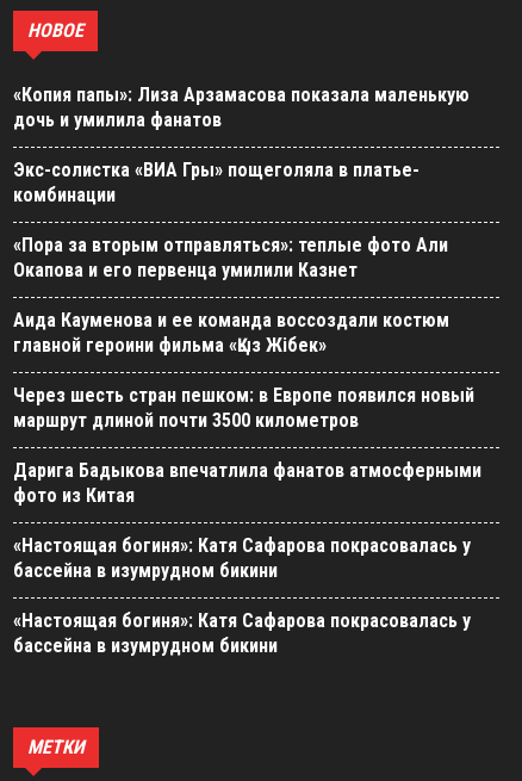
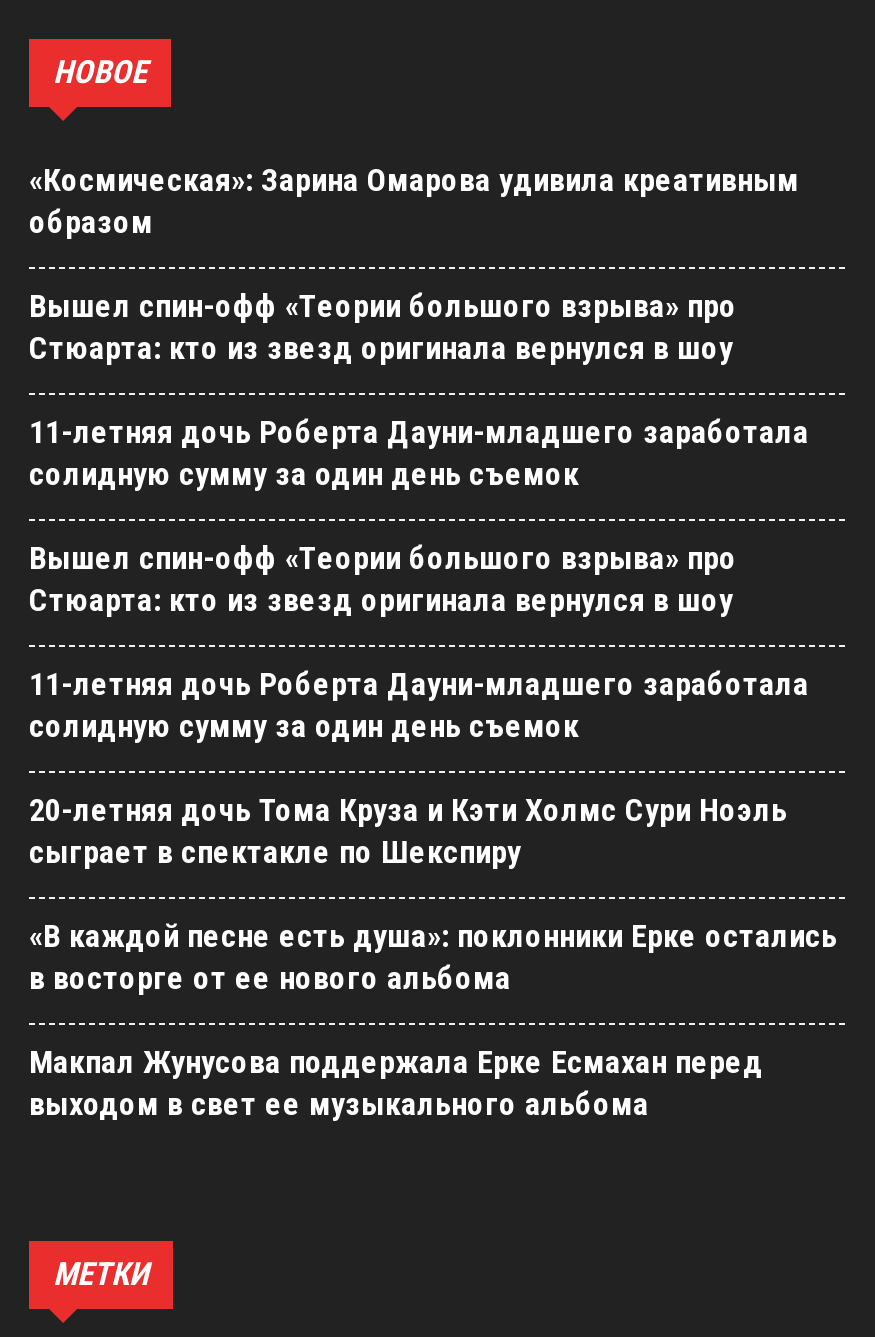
[13,84,470,131] «Копия папы»: Лиза Арзамасова показала маленькую | дочь и умилила фанатов -> [29,161,799,241] «Космическая»: Зарина Омарова удивила креативным | образом
[13,159,420,206] Экс-солистка «ВИА Гры» пощеголяла в платье- | комбинации -> [29,287,737,367] Вышел спин-офф «Теории большого взрыва» про | Стюарта: кто из звезд оригинала вернулся в шоу
[13,234,448,282] «Пора за вторым отправляться»: теплые фото Али | Окапова и его первенца умилили Казнет -> [29,413,809,493] 11-летняя дочь Роберта Дауни-младшего заработала | солидную сумму за один день съемок
[13,309,449,357] Аида Кауменова и ее команда воссоздали костюм | главной героини фильма «Қыз Жібек» -> [29,539,737,619] Вышел спин-офф «Теории большого взрыва» про | Стюарта: кто из звезд оригинала вернулся в шоу
[13,384,474,432] Через шесть стран пешком: в Европе появился новый | маршрут длиной почти 3500 километров -> [29,665,809,745] 11-летняя дочь Роберта Дауни-младшего заработала | солидную сумму за один день съемок
[13,459,481,507] Дарига Бадыкова впечатлила фанатов атмосферными | фото из Китая -> [29,791,787,871] 20-летняя дочь Тома Круза и Кэти Холмс Сури Ноэль | сыграет в спектакле по Шекспиру
[13,534,471,582] «Настоящая богиня»: Катя Сафарова покрасовалась у | бассейна в изумрудном бикини -> [29,917,837,997] «В каждой песне есть душа»: поклонники Ерке остались | в восторге от ее нового альбома
[13,609,471,657] «Настоящая богиня»: Катя Сафарова покрасовалась у | бассейна в изумрудном бикини -> [29,1043,763,1123] Макпал Жунусова поддержала Ерке Есмахан перед | выходом в свет ее музыкального альбома

